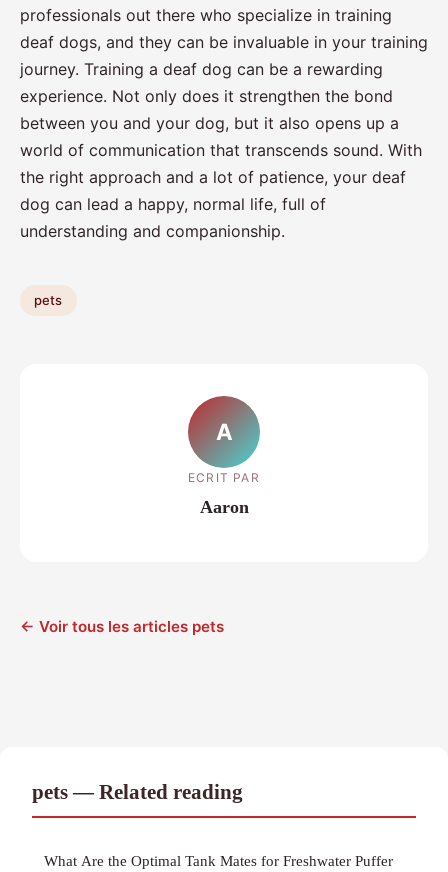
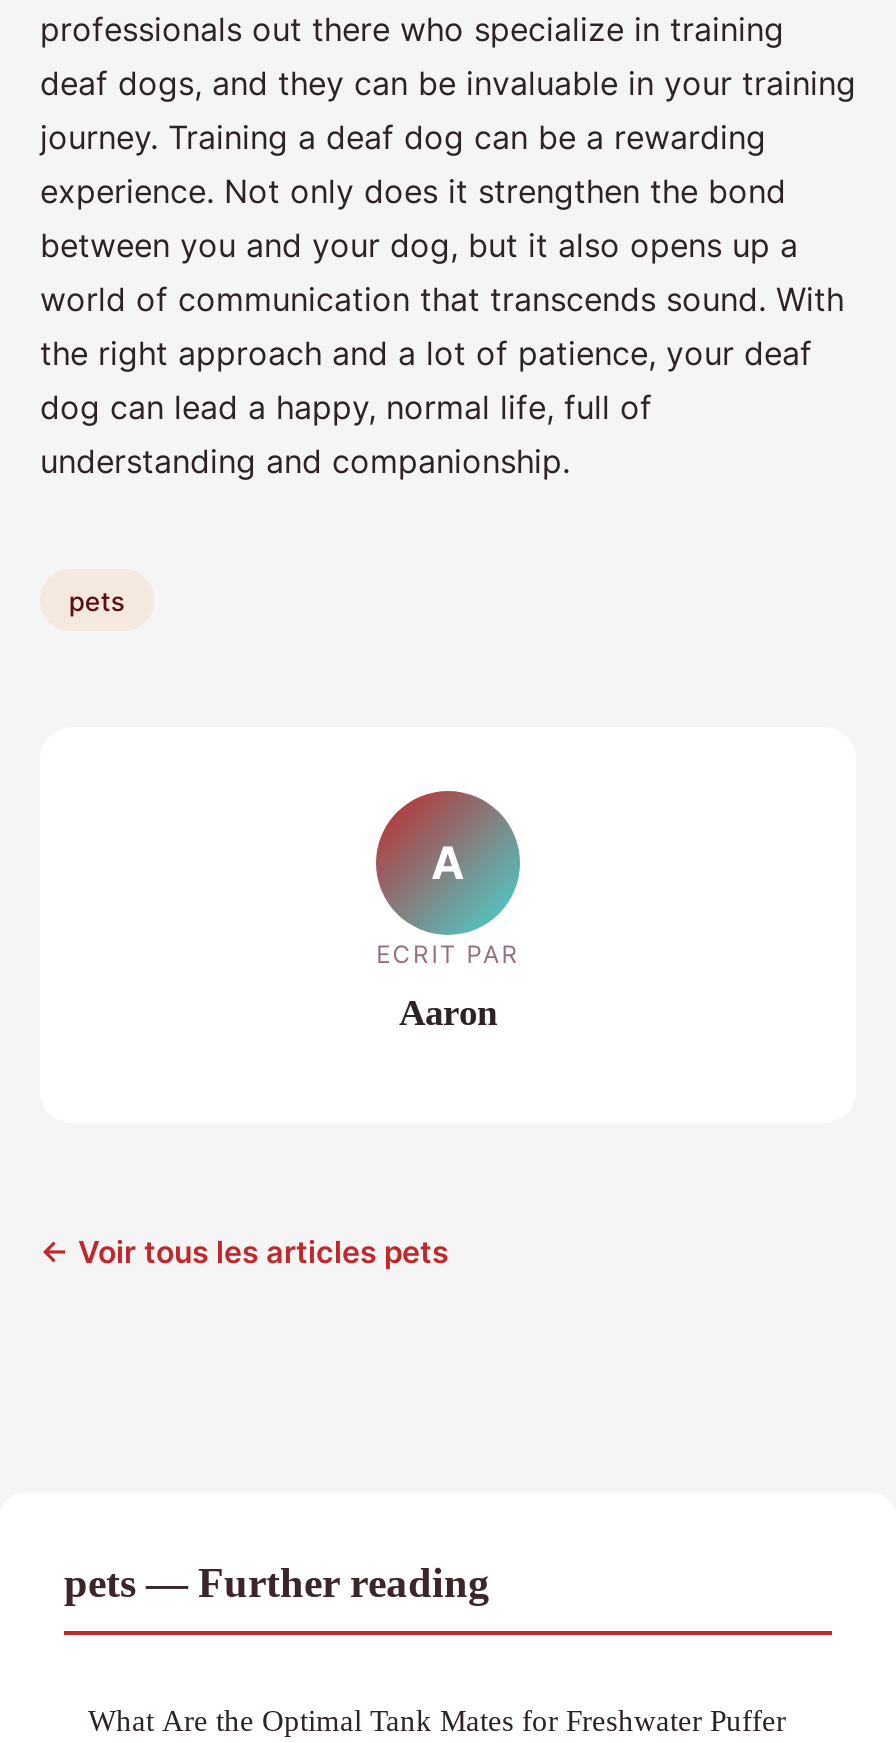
[32,780,243,803] pets — Related reading -> [64,1558,490,1604] pets — Further reading

